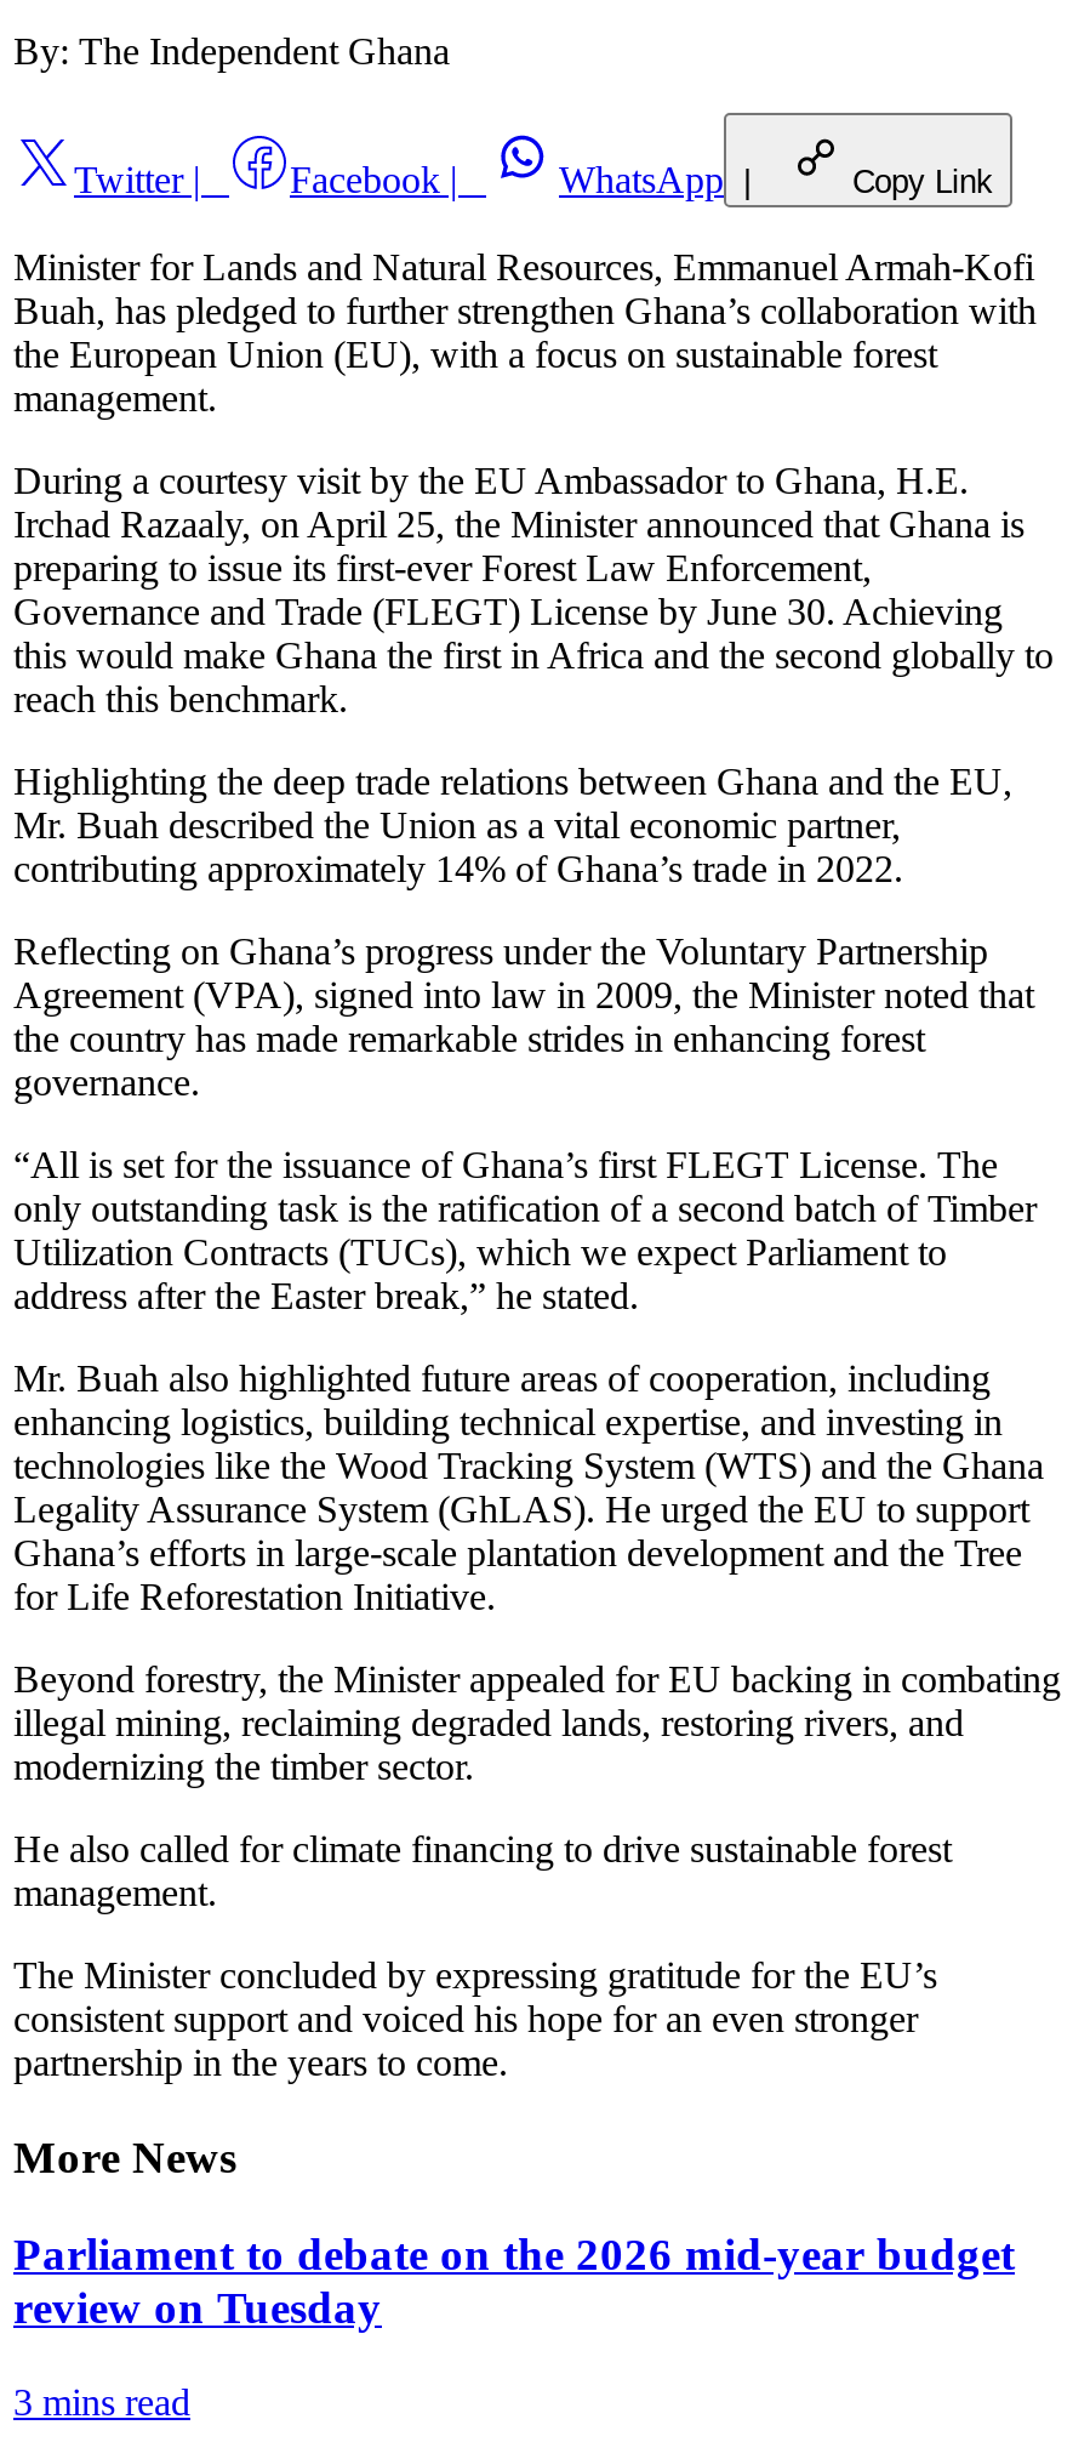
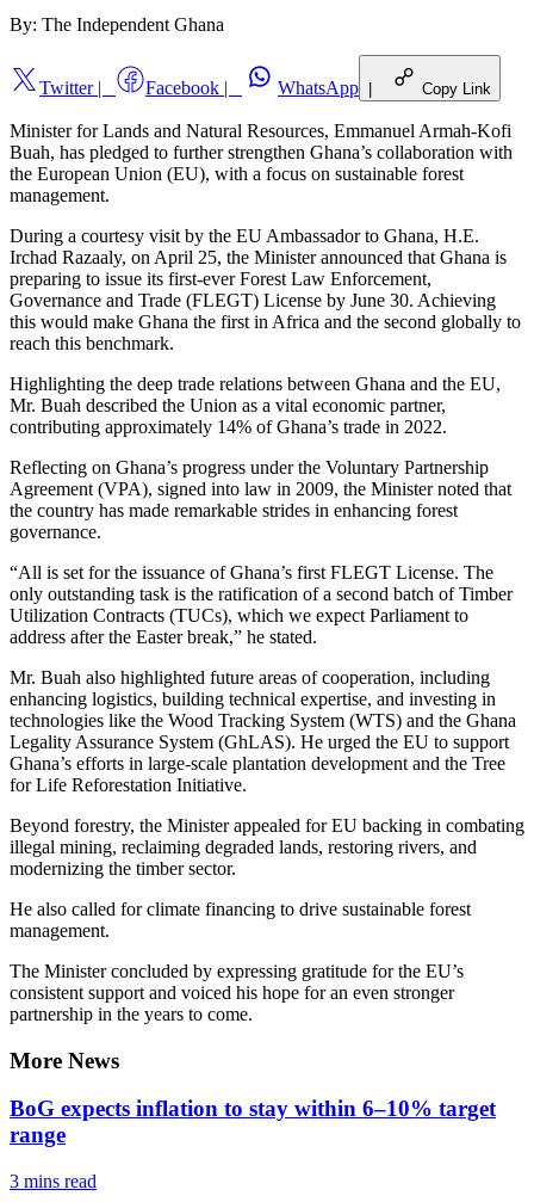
[13,2229,1015,2334] Parliament to debate on the 2026 mid-year budget | review on Tuesday -> [10,1096,496,1147] BoG expects inflation to stay within 6–10% target | range

